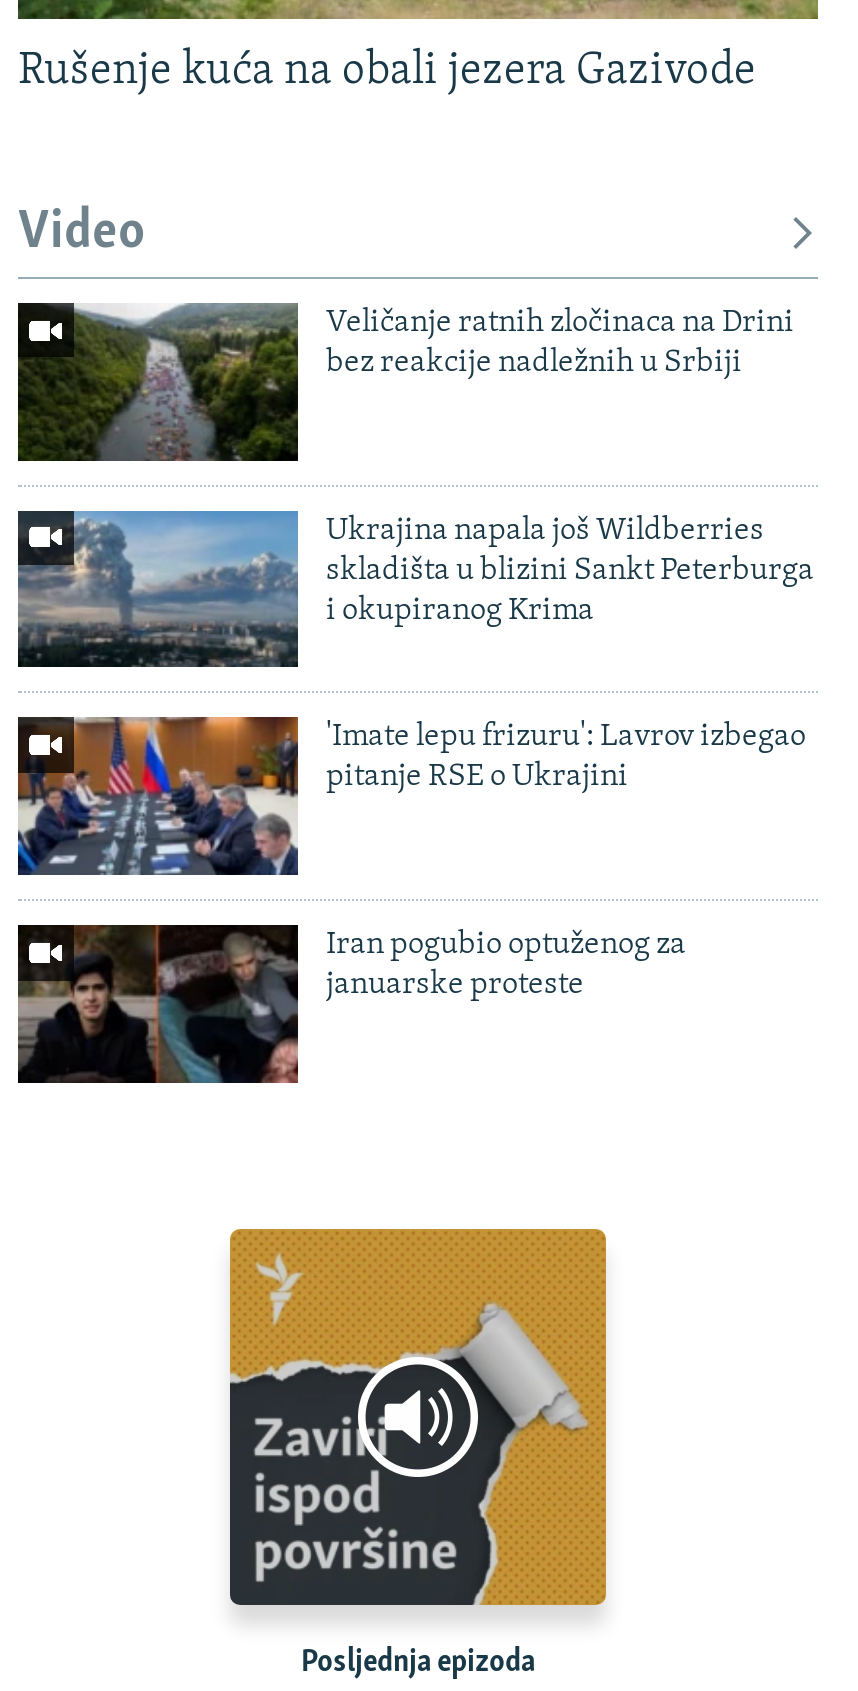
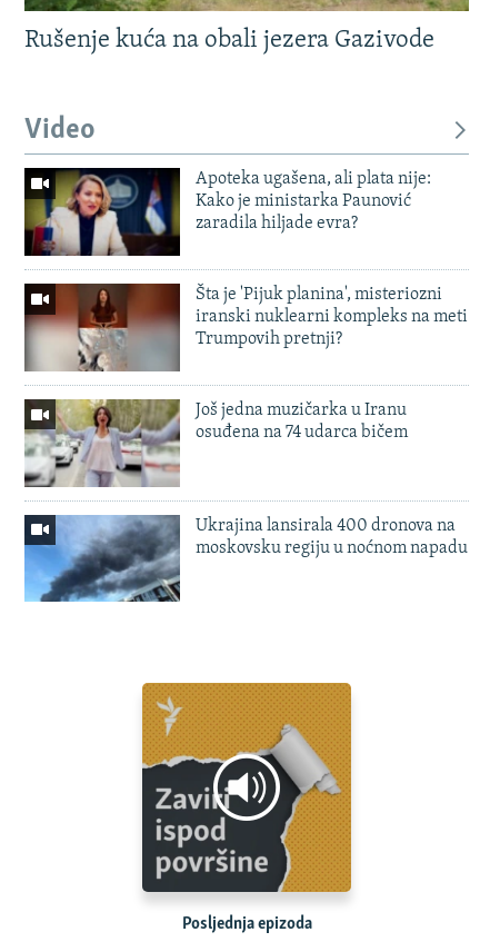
[18,302,794,464] [image] | Veličanje ratnih zločinaca na Drini | bez reakcije nadležnih u Srbiji -> [24,167,431,257] [image] | Apoteka ugašena, ali plata nije: | Kako je ministarka Paunović | zaradila hiljade evra?
[16,510,814,668] [image] | Ukrajina napala još Wildberries | skladišta u blizini Sankt Peterburga | i okupiranog Krima -> [23,282,468,371] [image] | Šta je 'Pijuk planina', misteriozni | iranski nuklearni kompleks na meti | Trumpovih pretnji?
[16,716,806,876] [image] | 'Imate lepu frizuru': Lavrov izbegao | pitanje RSE o Ukrajini -> [23,399,408,487] [image] | Još jedna muzičarka u Iranu | osuđena na 74 udarca bičem
[16,922,686,1086] [image] | Iran pogubio optuženog za | januarske proteste -> [23,514,468,603] [image] | Ukrajina lansirala 400 dronova na | moskovsku regiju u noćnom napadu

